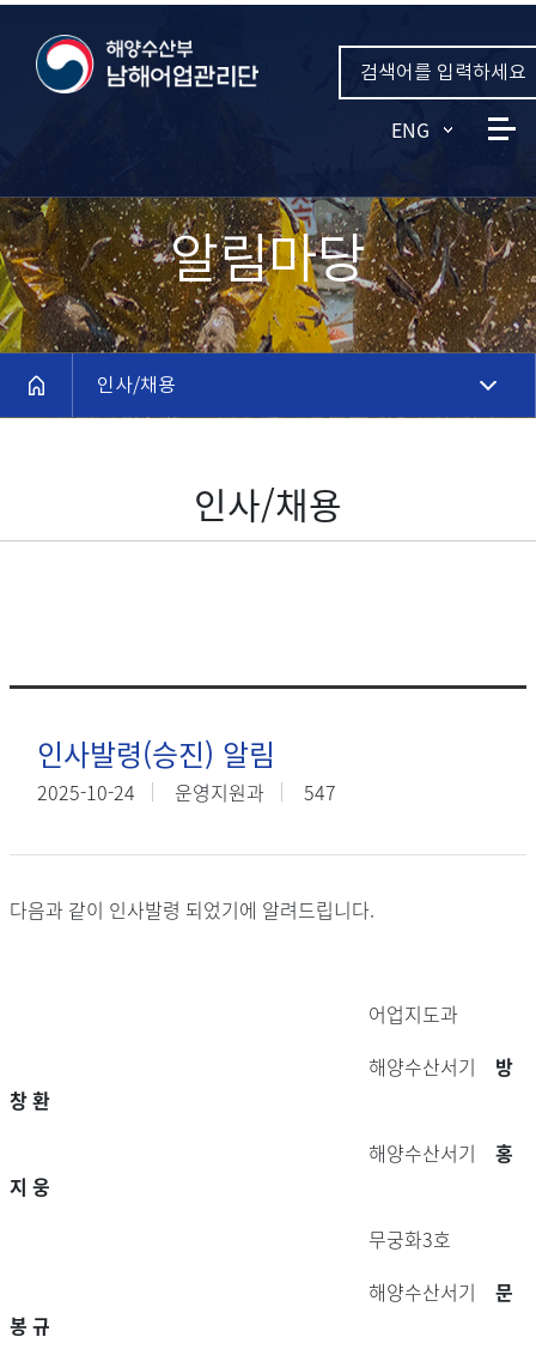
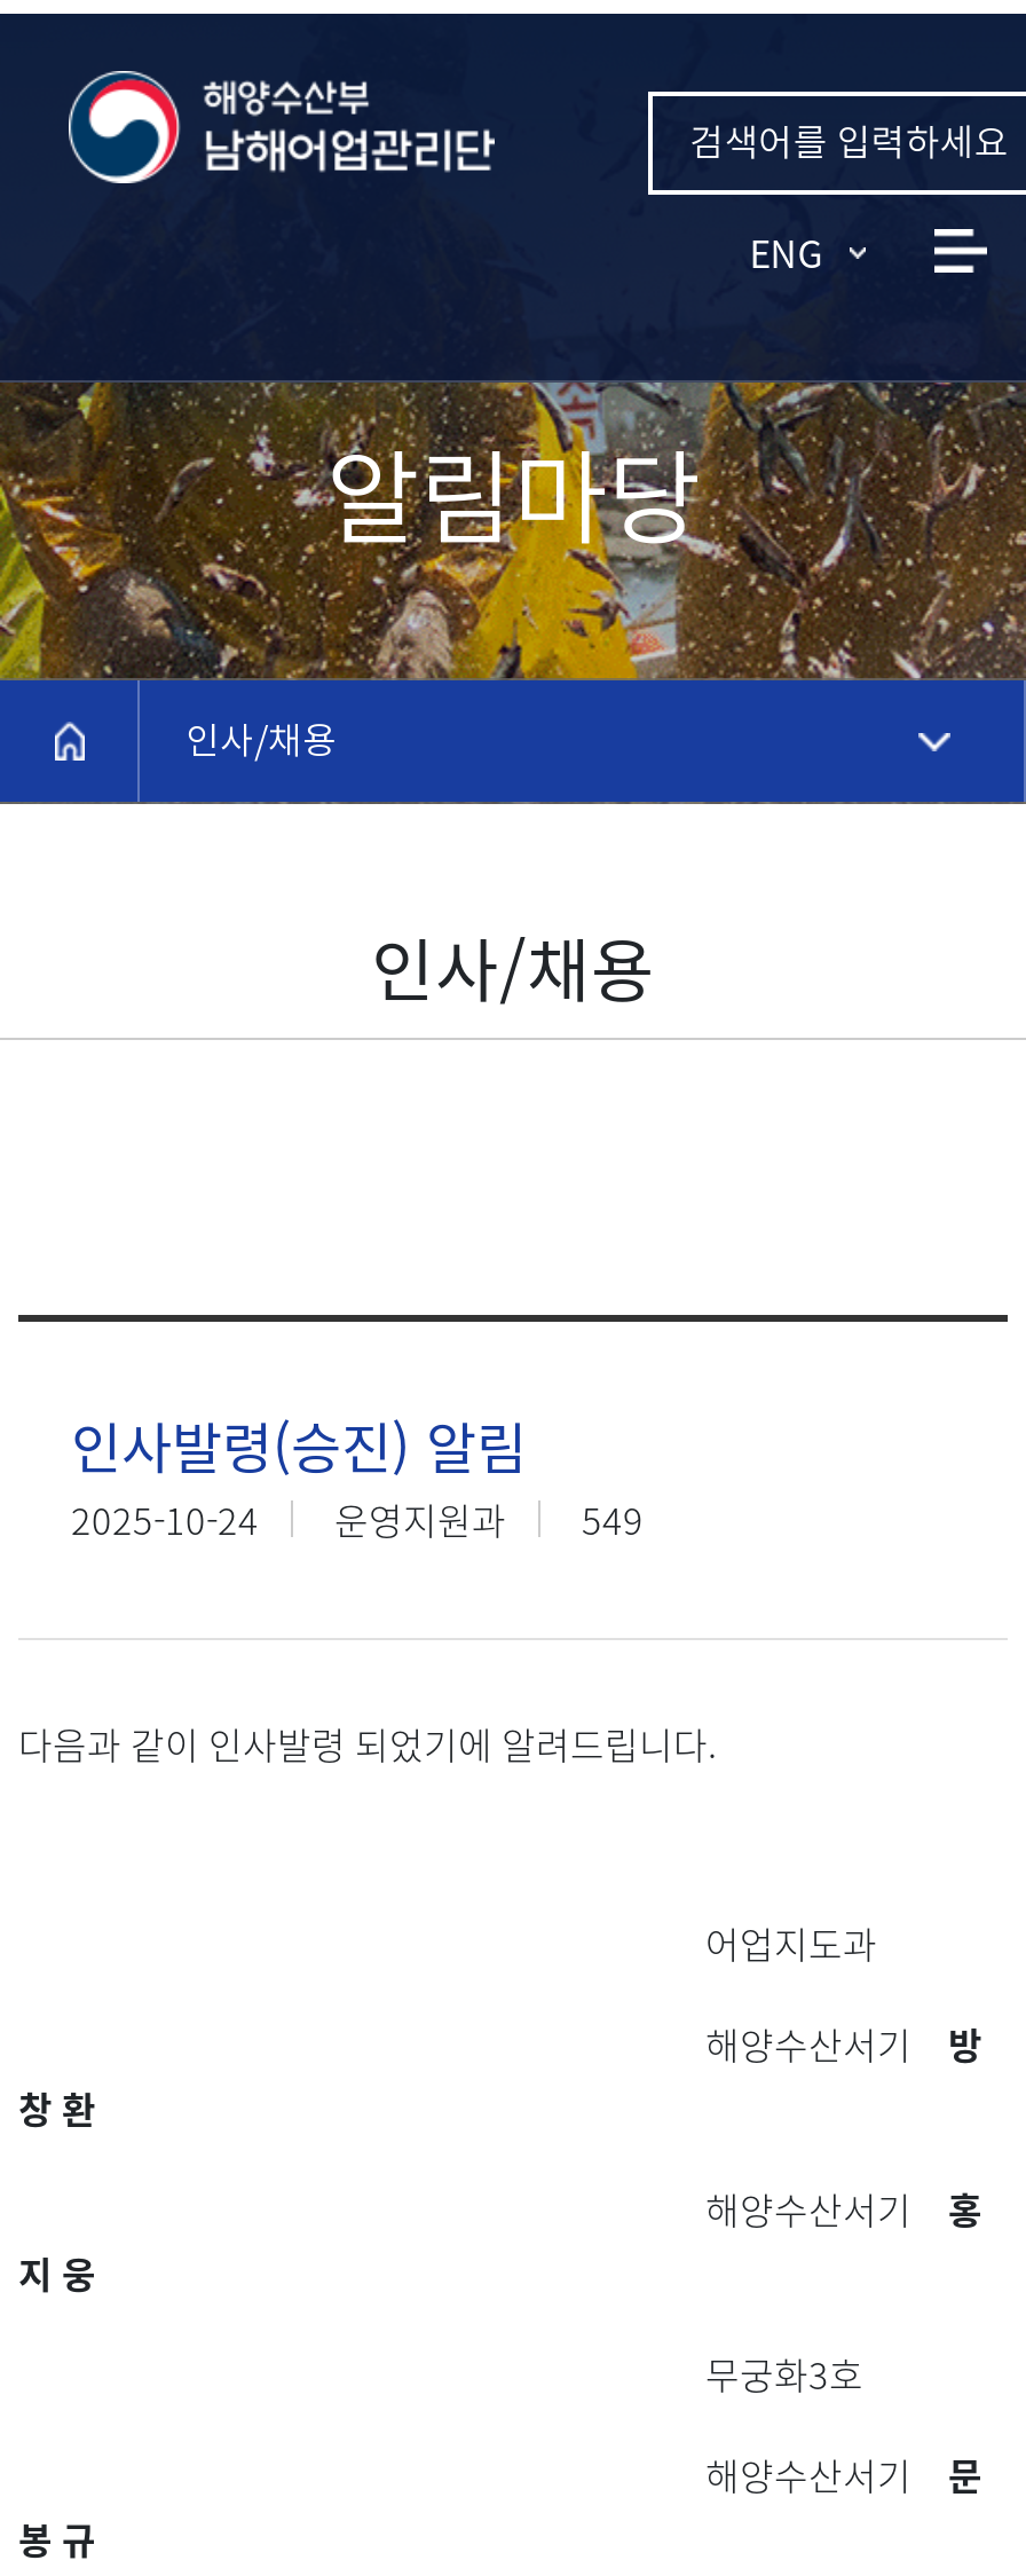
[37,777,336,806] 2025-10-24 운영지원과 547 -> [71,1491,644,1546] 2025-10-24 운영지원과 549

